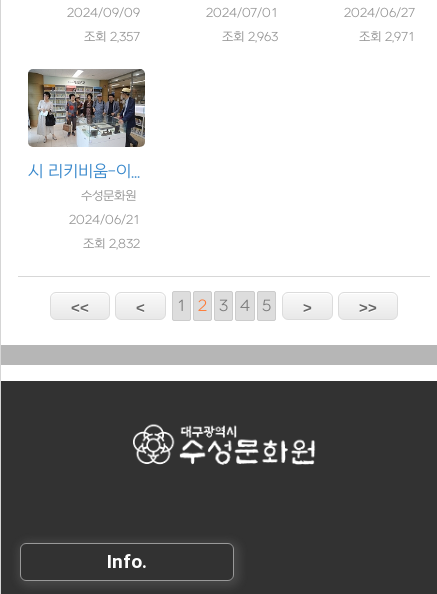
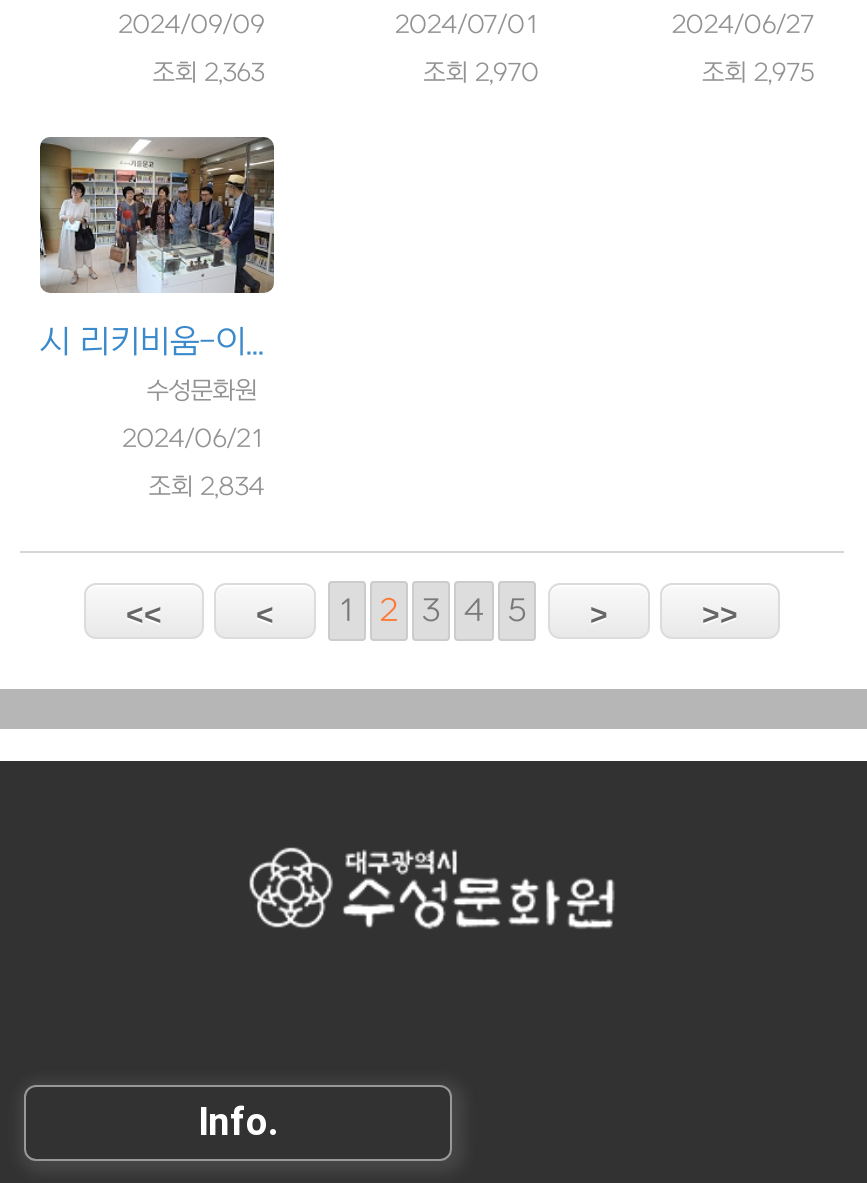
[84,30,140,44] 조회 2,357 -> [153,59,265,87] 조회 2,363
[222,30,278,44] 조회 2,963 -> [423,59,539,87] 조회 2,970
[359,30,415,44] 조회 2,971 -> [702,59,814,87] 조회 2,975
[83,237,140,251] 조회 2,832 -> [149,472,265,500] 조회 2,834

